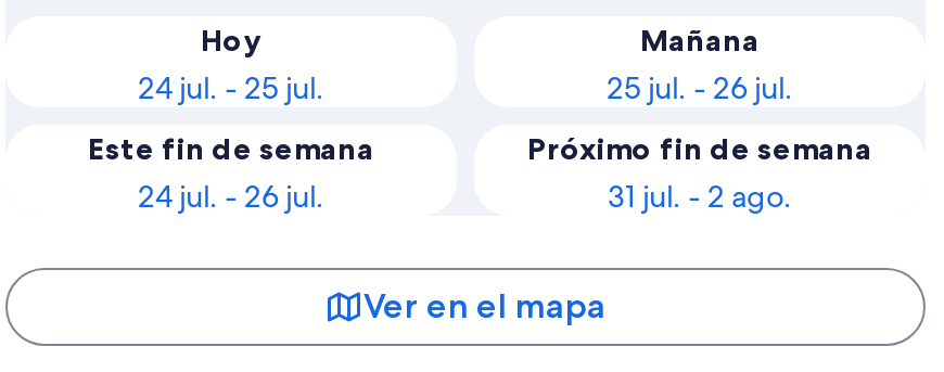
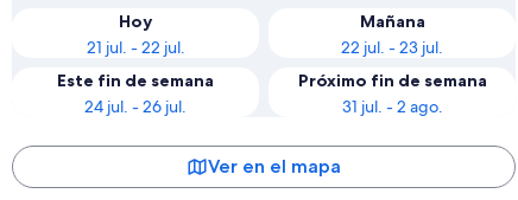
[138,69,324,108] 24 jul. - 25 jul. -> [86,37,185,58] 21 jul. - 22 jul.
[607,69,793,108] 25 jul. - 26 jul. -> [341,37,443,58] 22 jul. - 23 jul.

